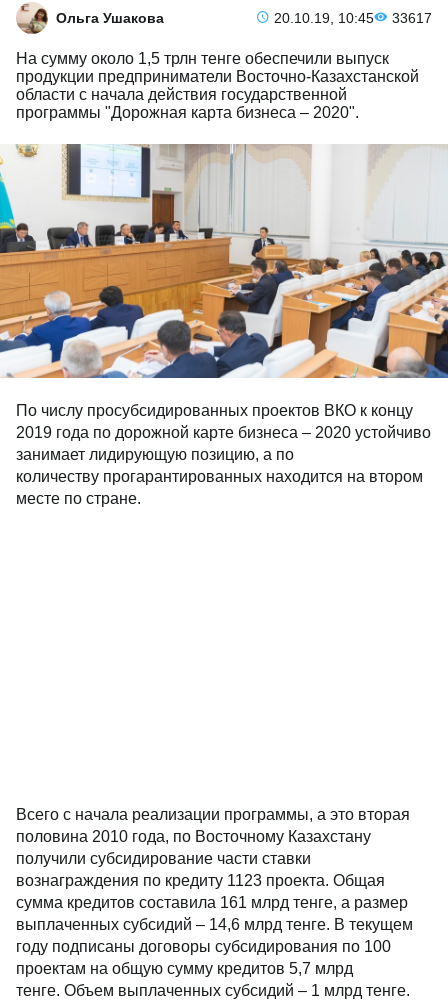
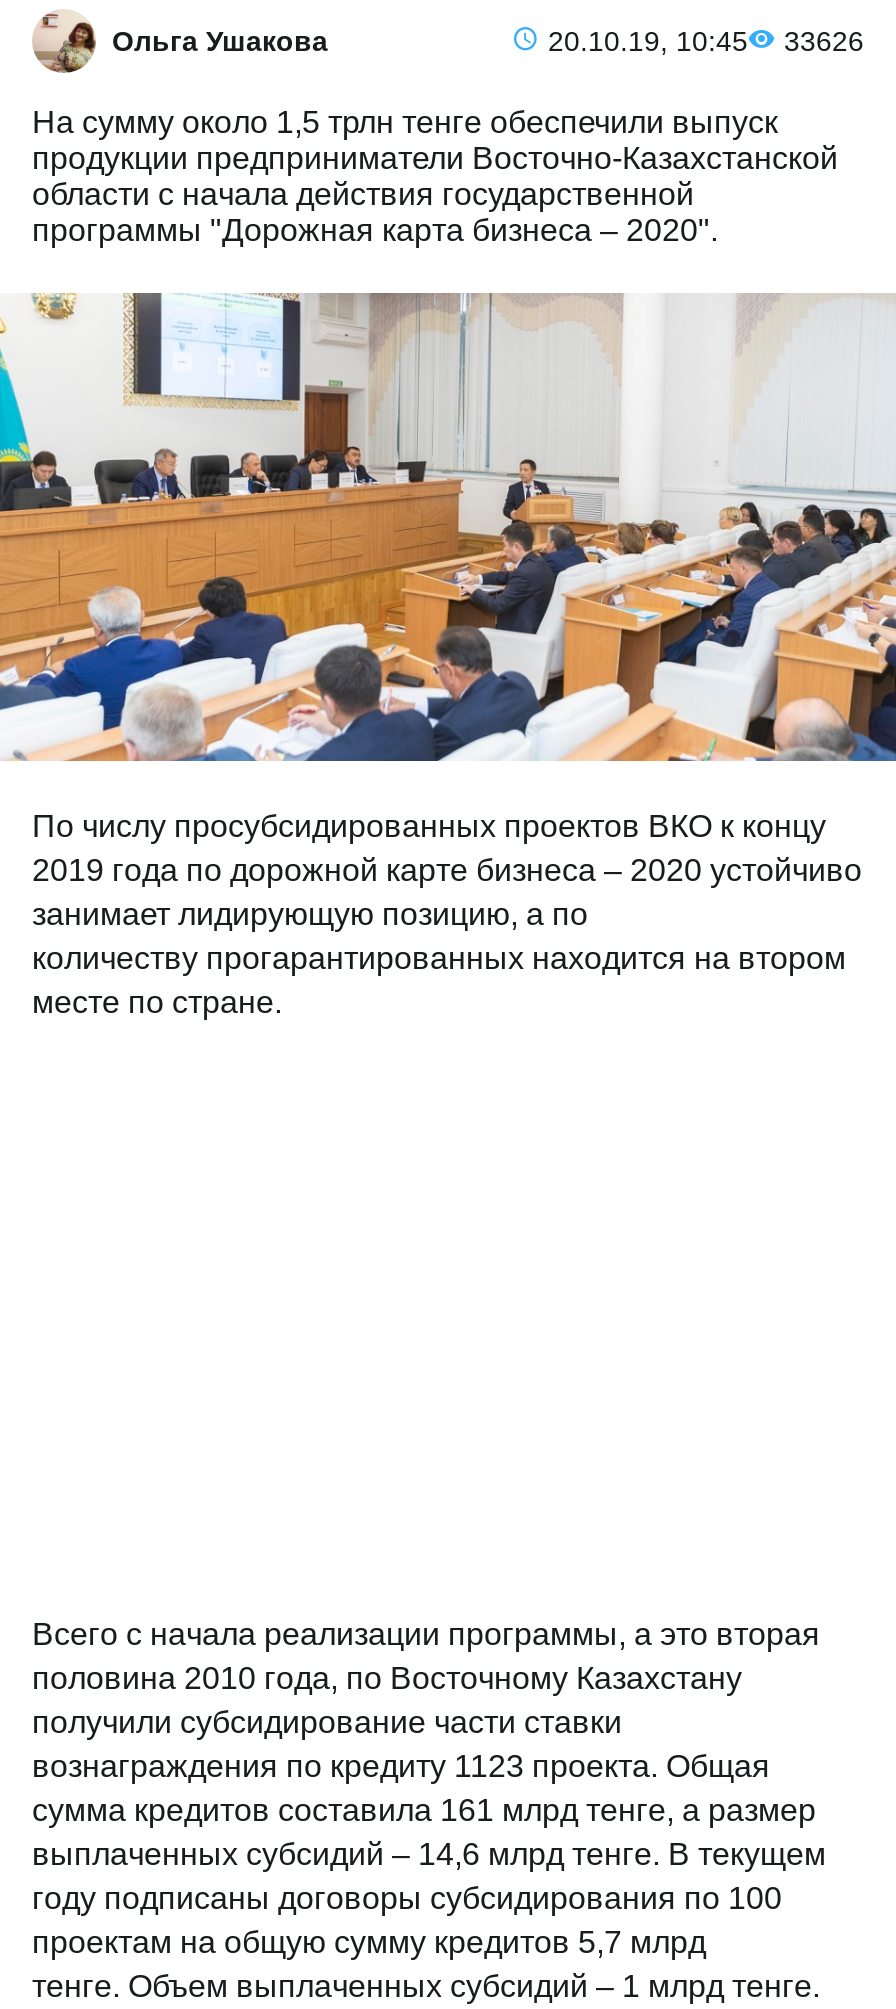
[274,10,432,26] 20.10.19, 10:45 33617 -> [548,25,864,57] 20.10.19, 10:45 33626

